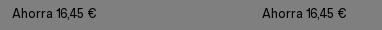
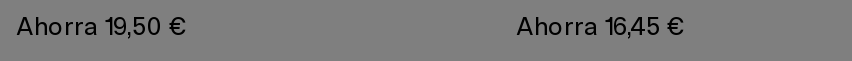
[12,7,97,21] Ahorra 16,45 € -> [16,12,188,40] Ahorra 19,50 €

